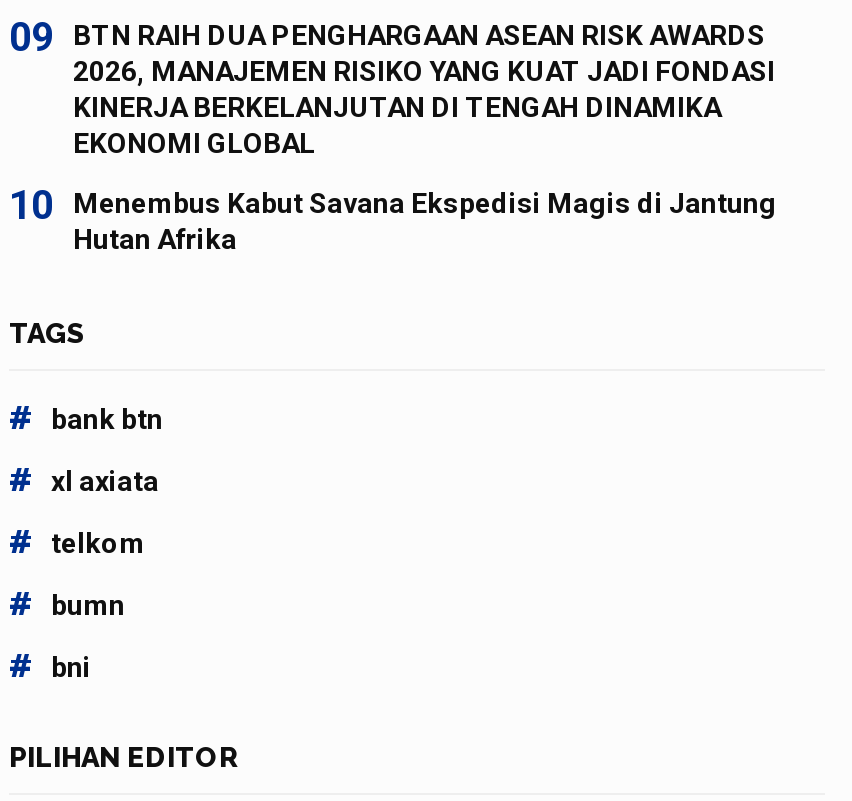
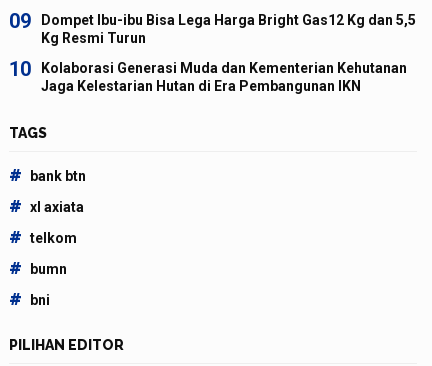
[73,18,775,158] BTN RAIH DUA PENGHARGAAN ASEAN RISK AWARDS | 2026, MANAJEMEN RISIKO YANG KUAT JADI FONDASI | KINERJA BERKELANJUTAN DI TENGAH DINAMIKA | EKONOMI GLOBAL -> [41,12,416,46] Dompet Ibu-ibu Bisa Lega Harga Bright Gas12 Kg dan 5,5 | Kg Resmi Turun
[73,186,777,254] Menembus Kabut Savana Ekspedisi Magis di Jantung | Hutan Afrika -> [41,60,407,94] Kolaborasi Generasi Muda dan Kementerian Kehutanan | Jaga Kelestarian Hutan di Era Pembangunan IKN

